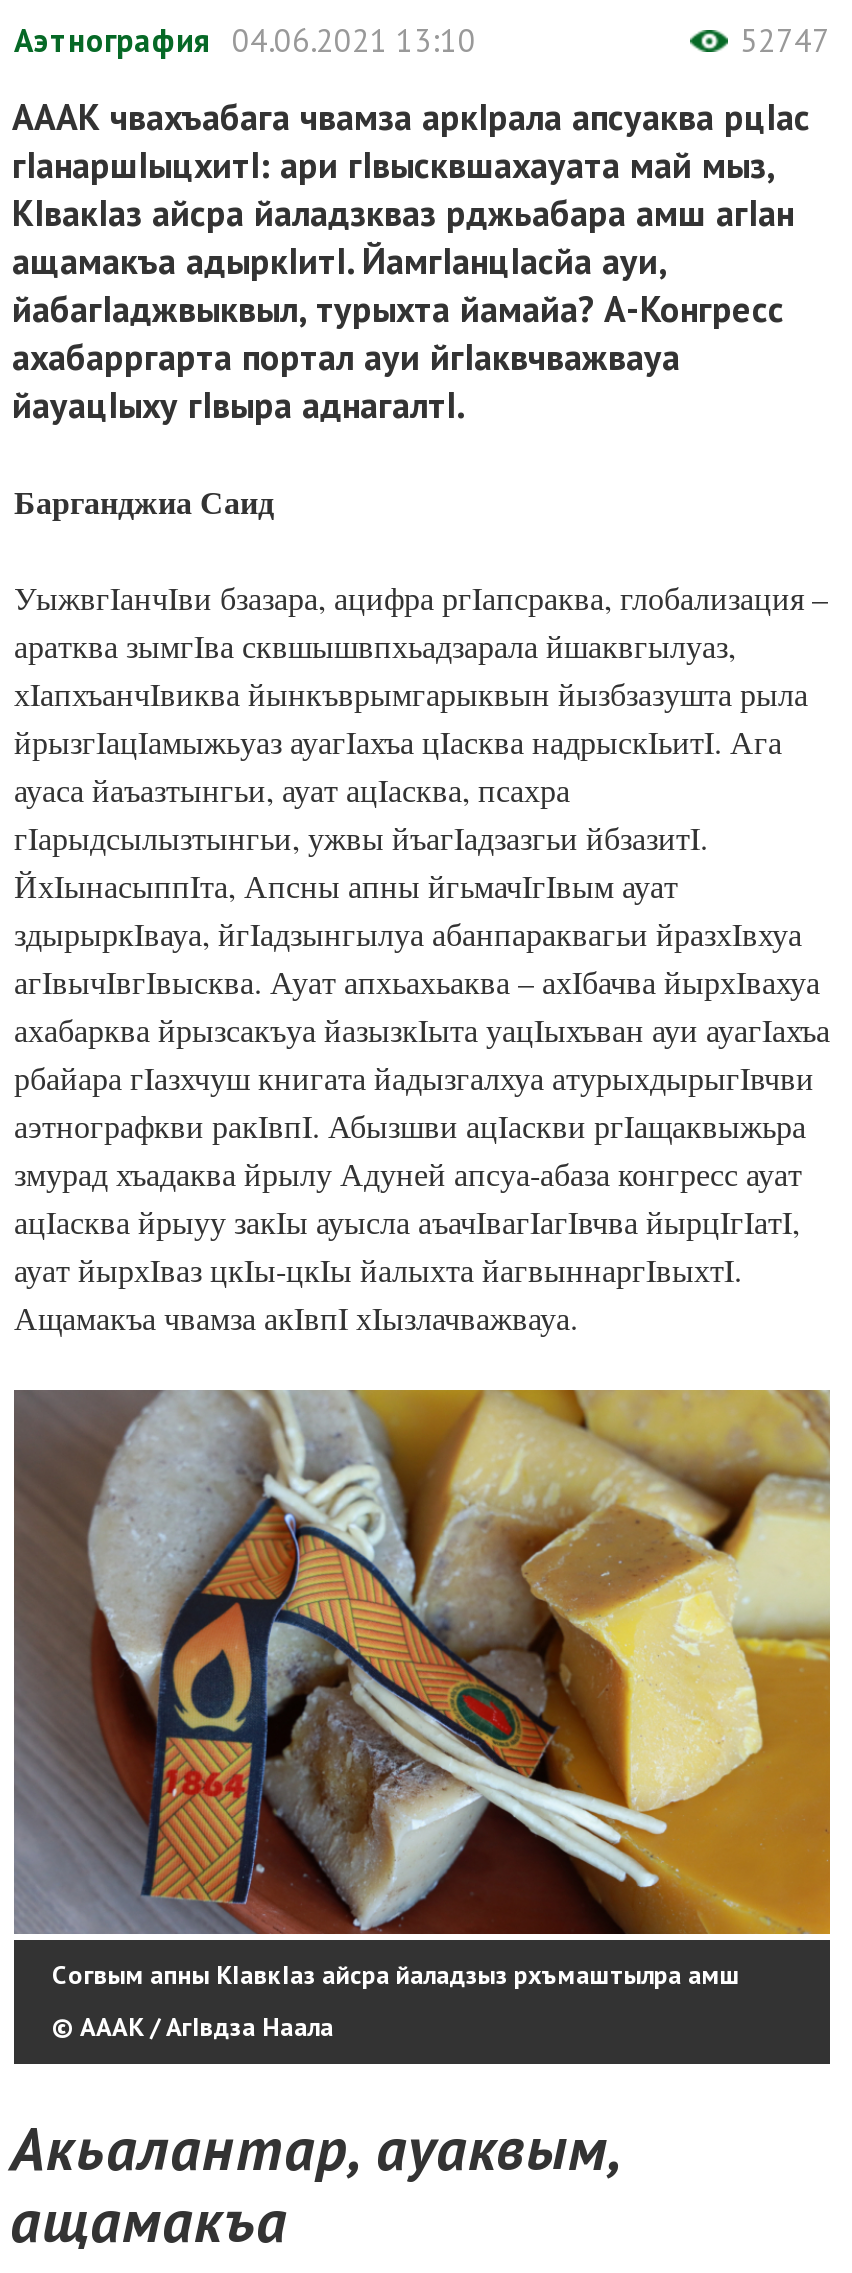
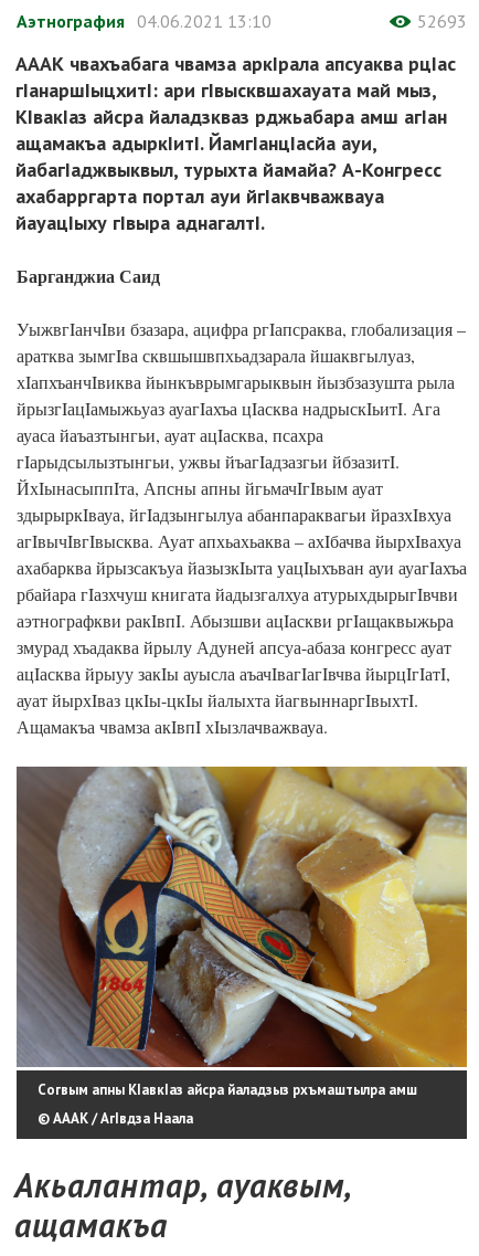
[740,20,830,60] 52747 -> [417,10,467,32] 52693

